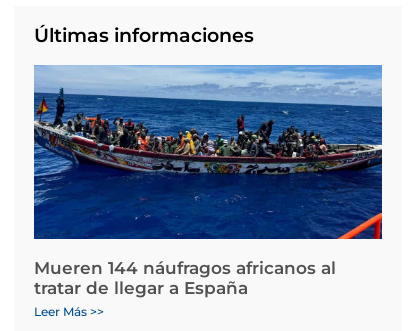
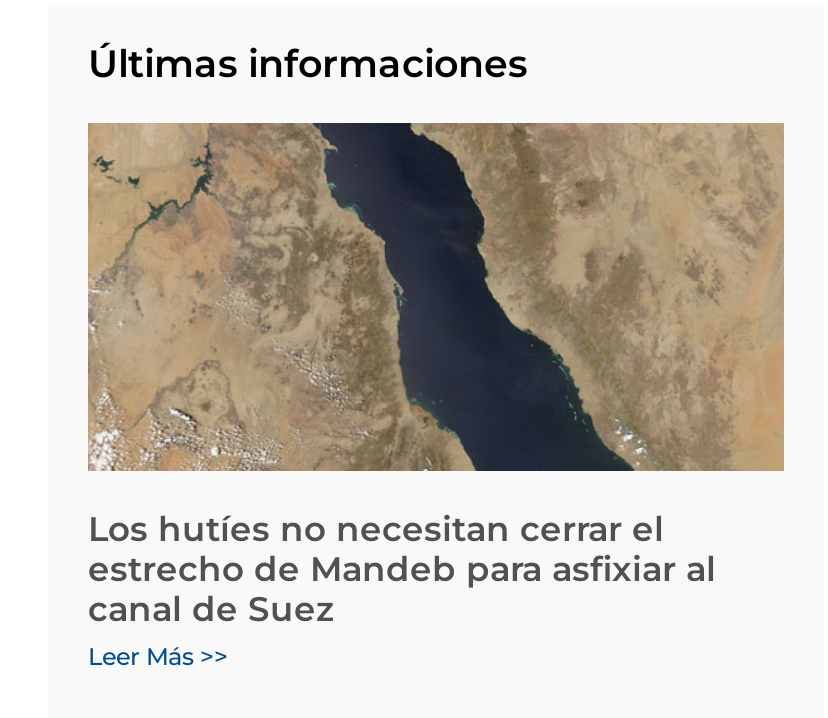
[33,64,383,298] [image] | Mueren 144 náufragos africanos al | tratar de llegar a España -> [86,121,786,630] [image] | Los hutíes no necesitan cerrar el | estrecho de Mandeb para asfixiar al | canal de Suez

